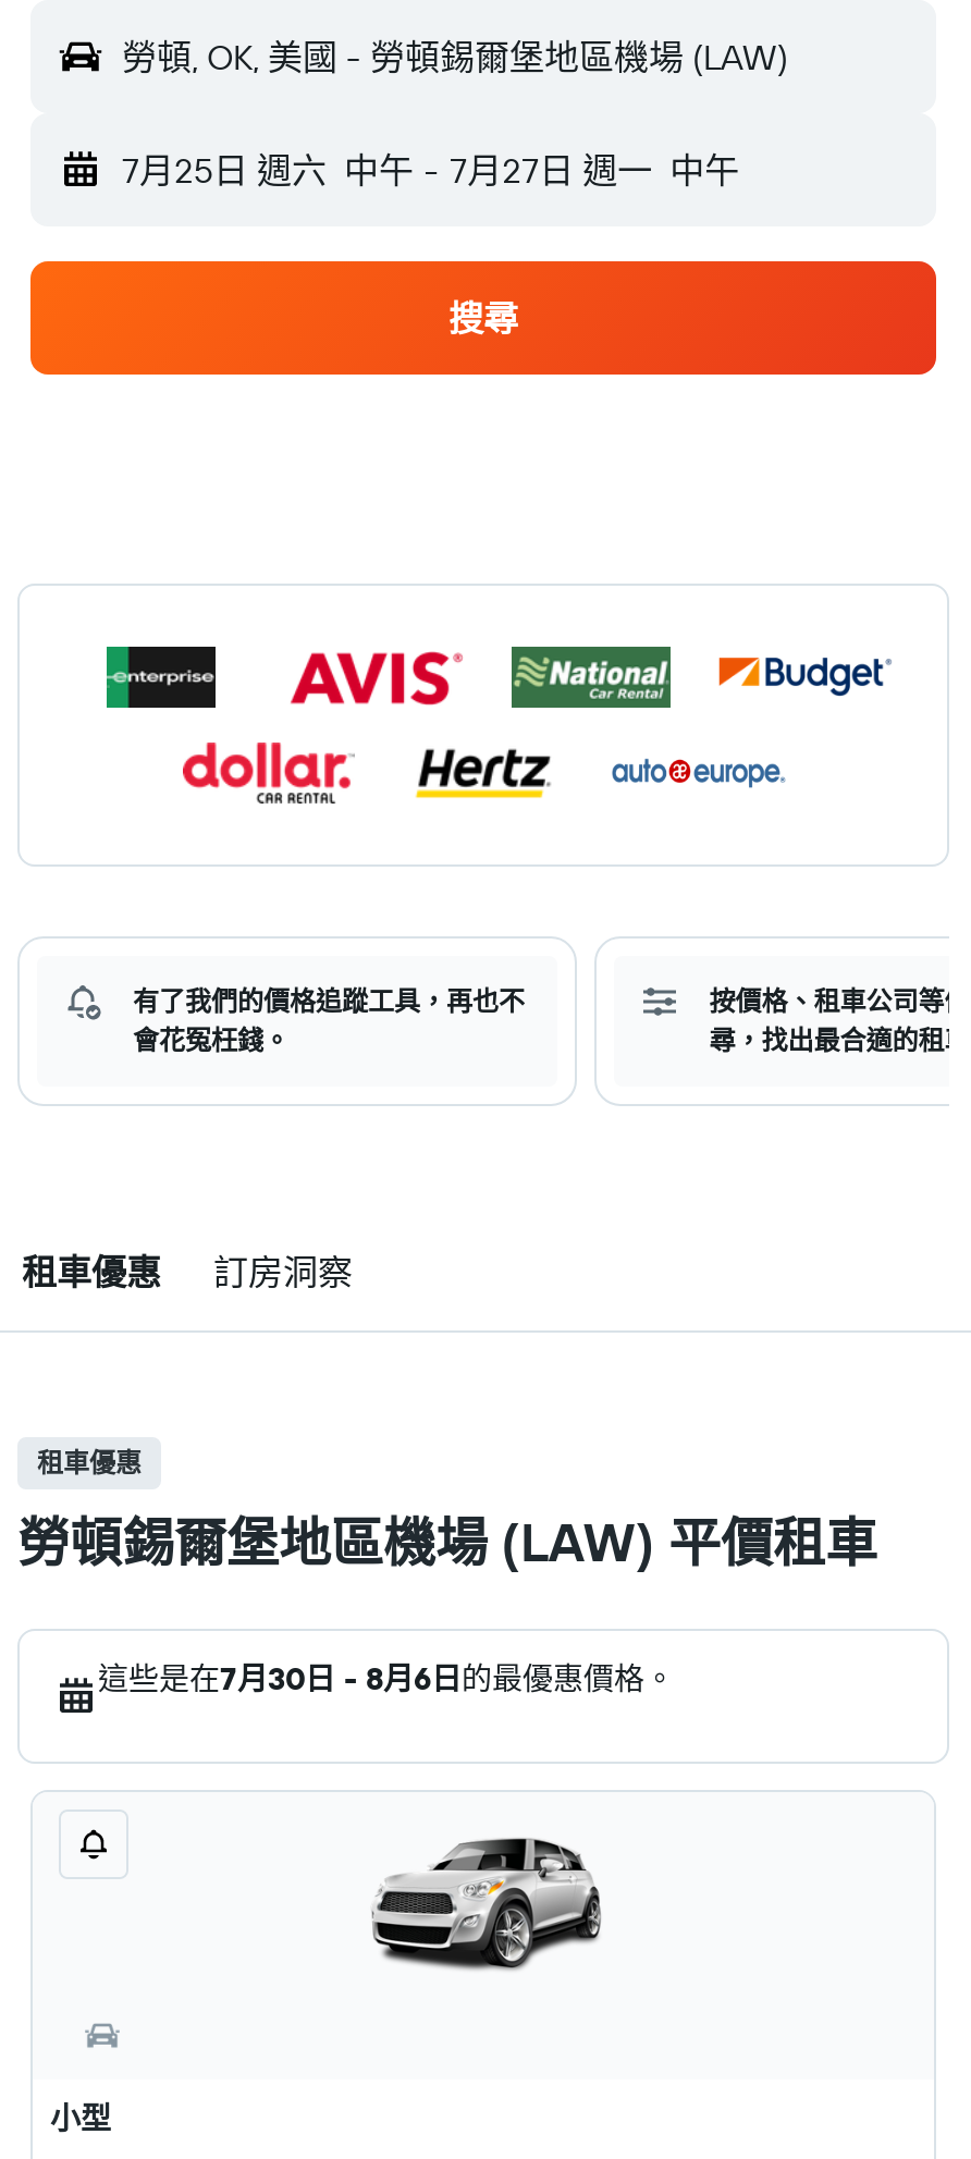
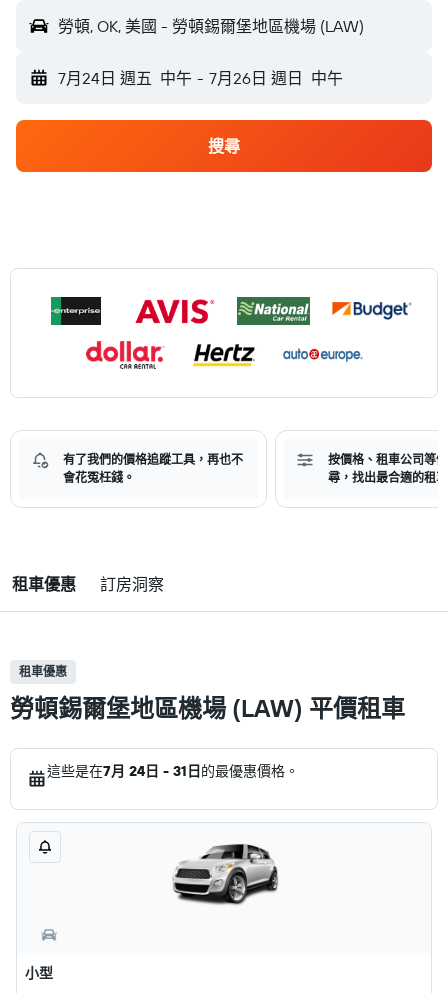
[122,148,739,192] 7月25日 週六 中午 - 7月27日 週一 中午 -> [58,68,343,88] 7月24日 週五 中午 - 7月26日 週日 中午
[98,1659,675,1698] 這些是在7月30日 - 8月6日的最優惠價格。 -> [47,762,299,780] 這些是在7月 24日 - 31日的最優惠價格。

